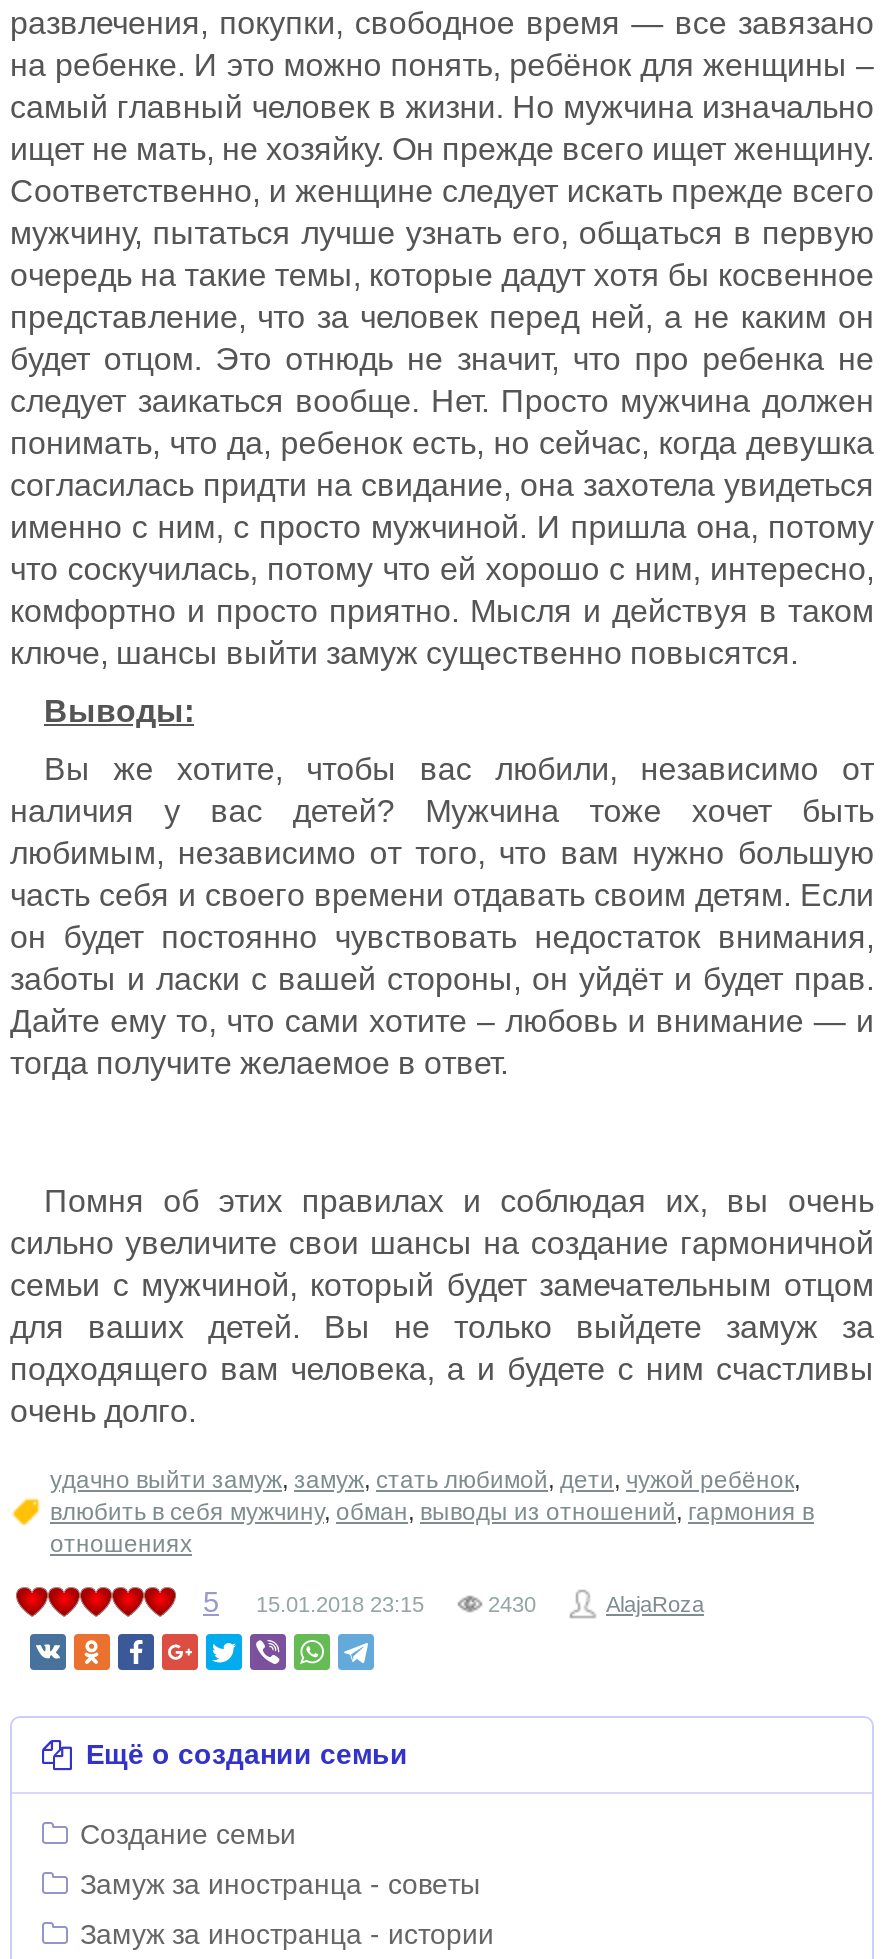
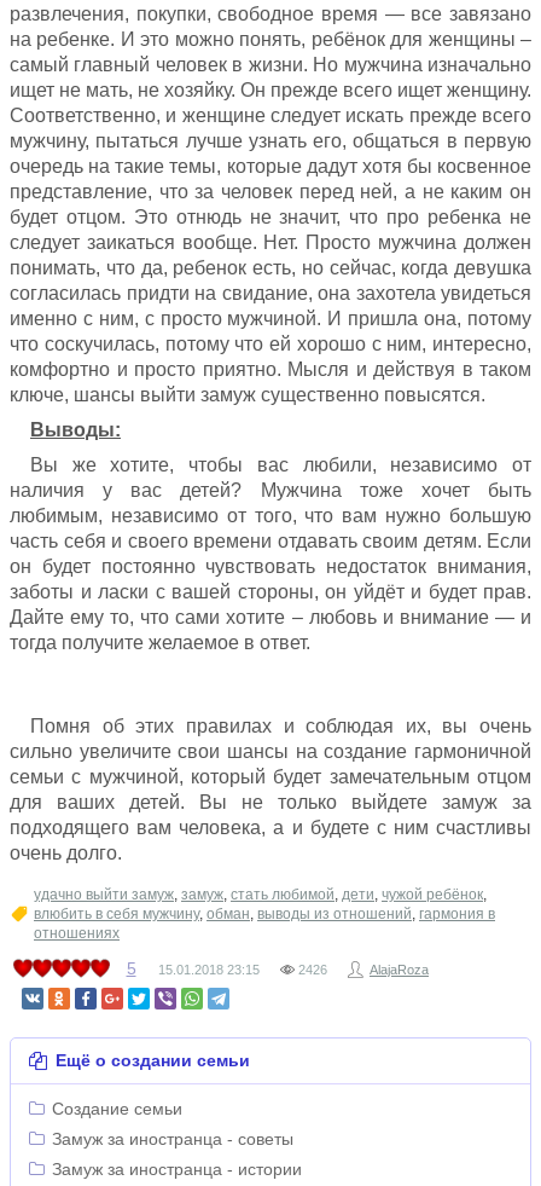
[488,1591,536,1615] 2430 -> [298,962,327,976] 2426

